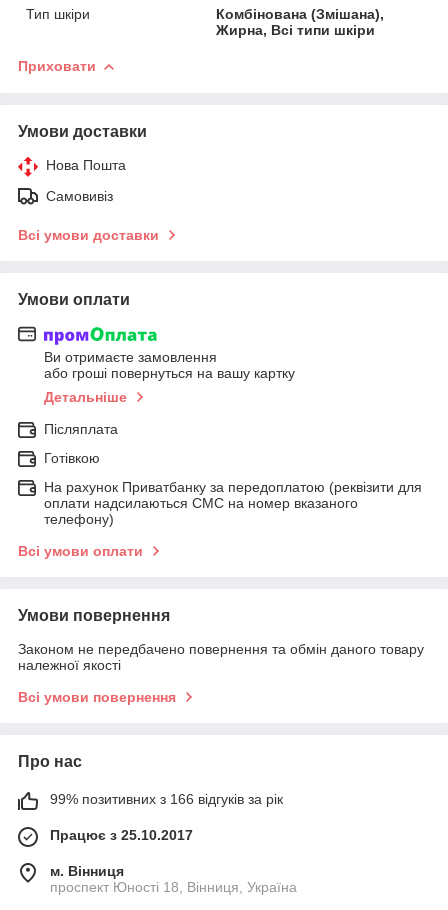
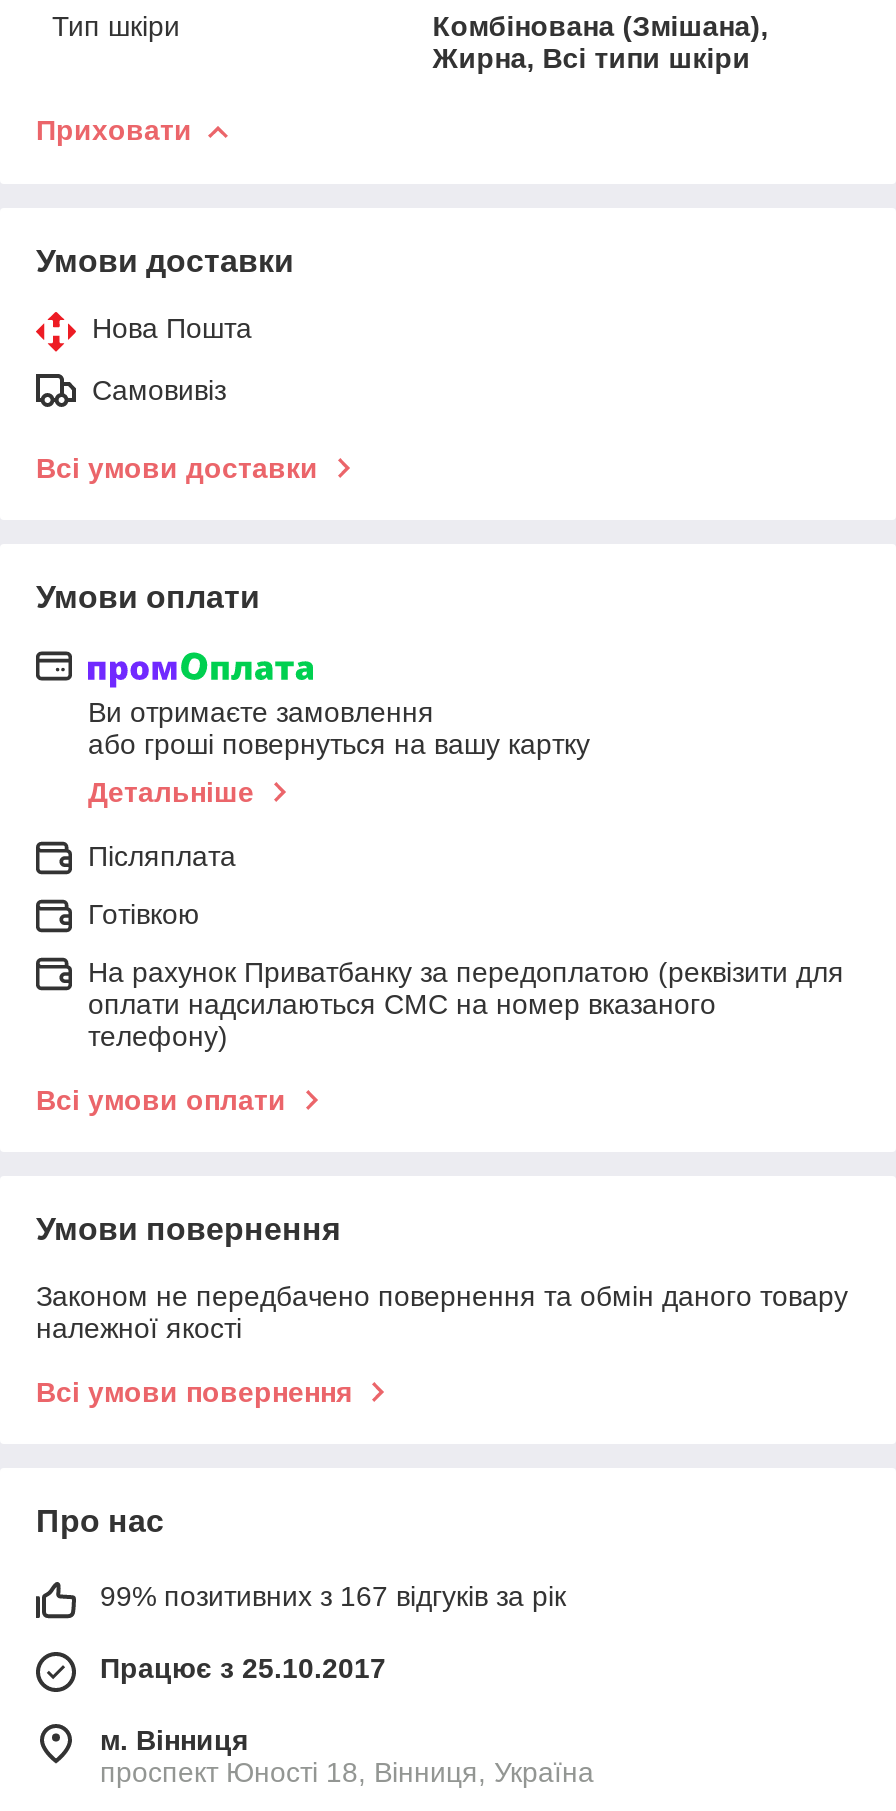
[50,791,283,807] 99% позитивних з 166 відгуків за рік -> [100,1580,566,1612] 99% позитивних з 167 відгуків за рік

